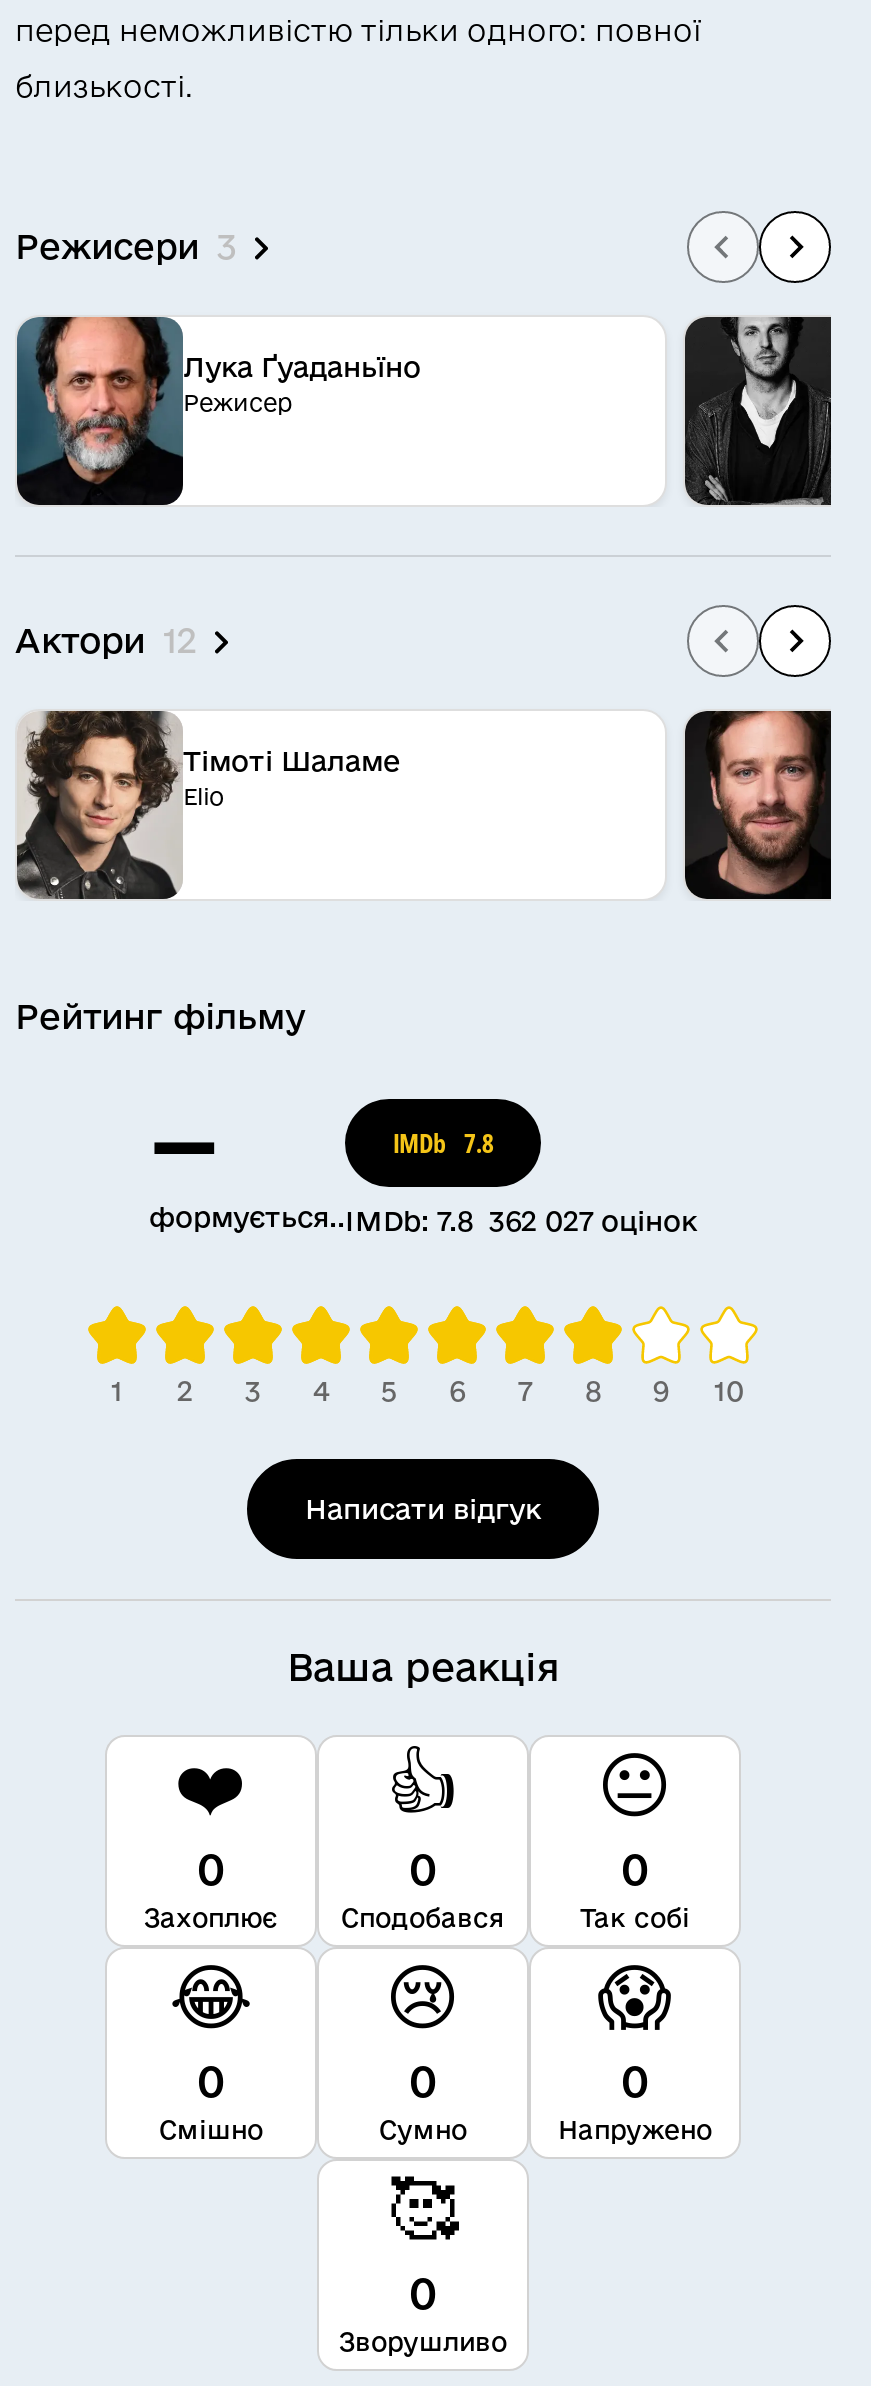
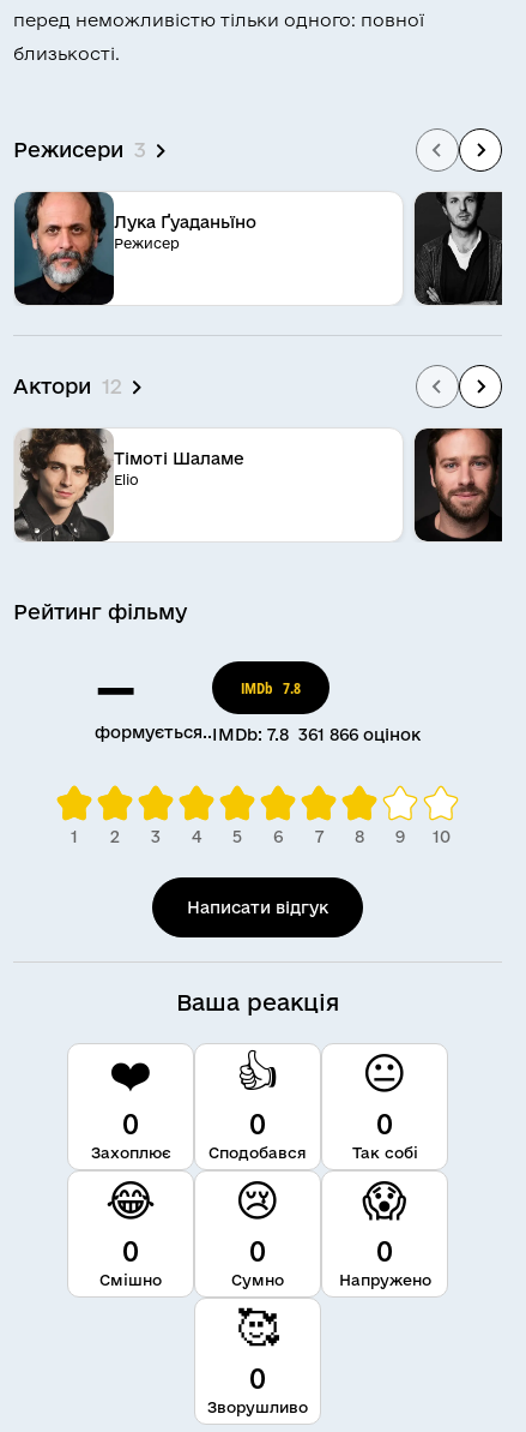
[149,1201,697,1237] формується.. IMDb: 7.8 362 027 оцінок -> [95,723,421,744] формується.. IMDb: 7.8 361 866 оцінок

